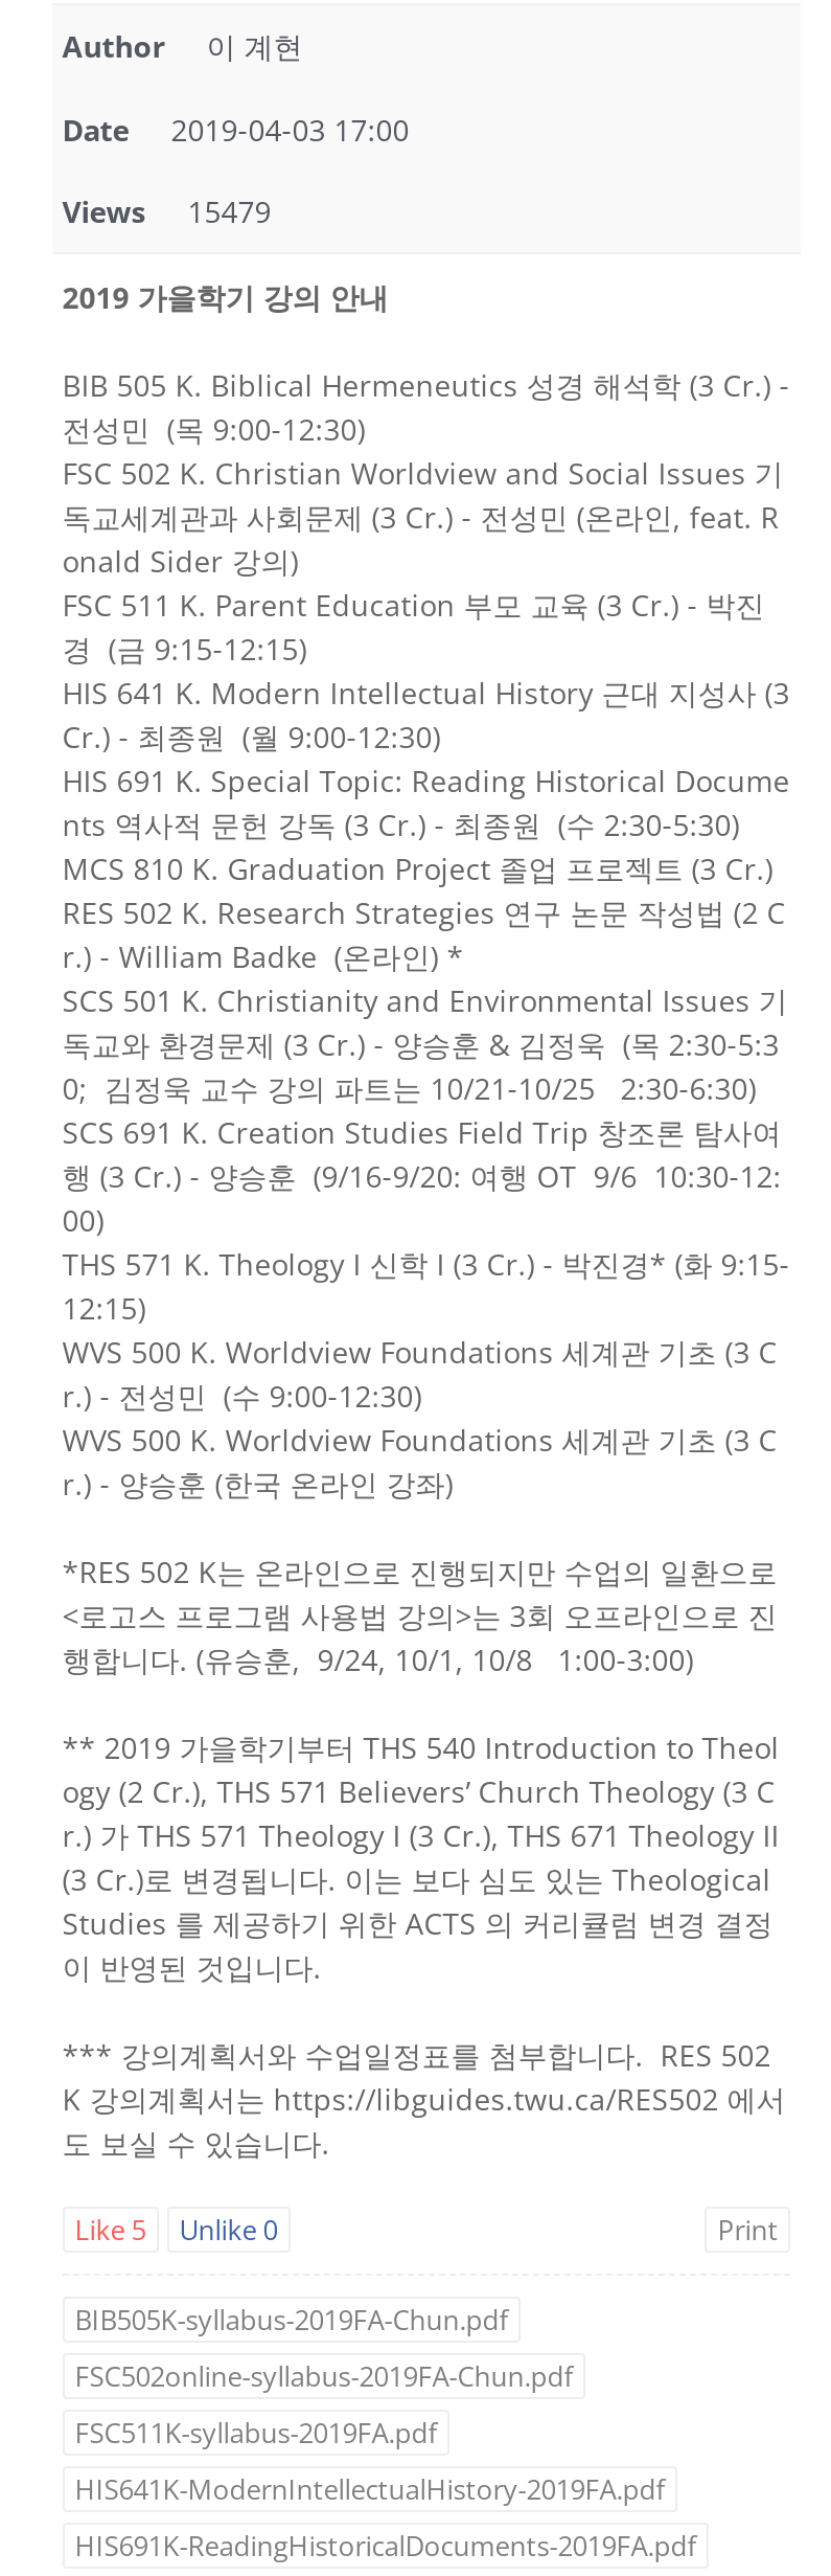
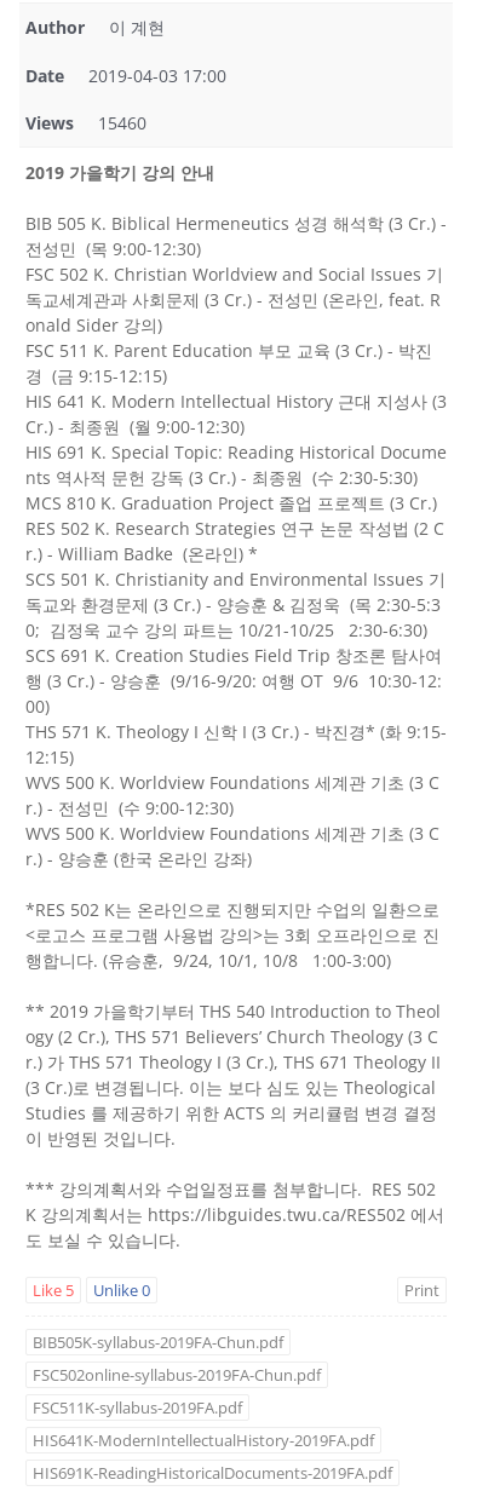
[62,191,271,231] Views 15479 -> [25,111,146,134] Views 15460

